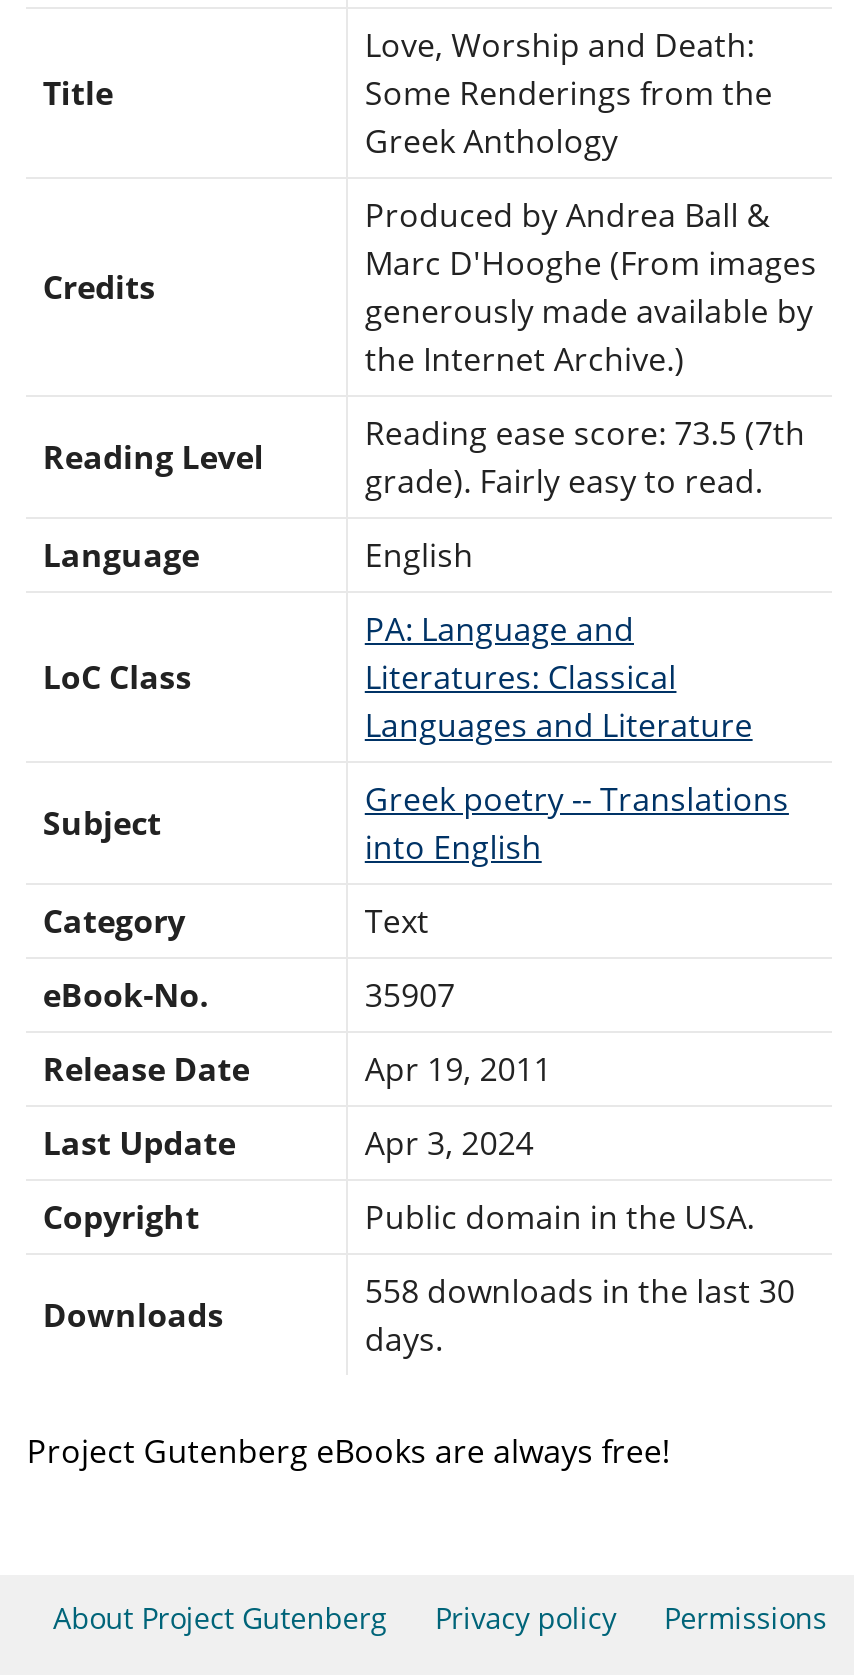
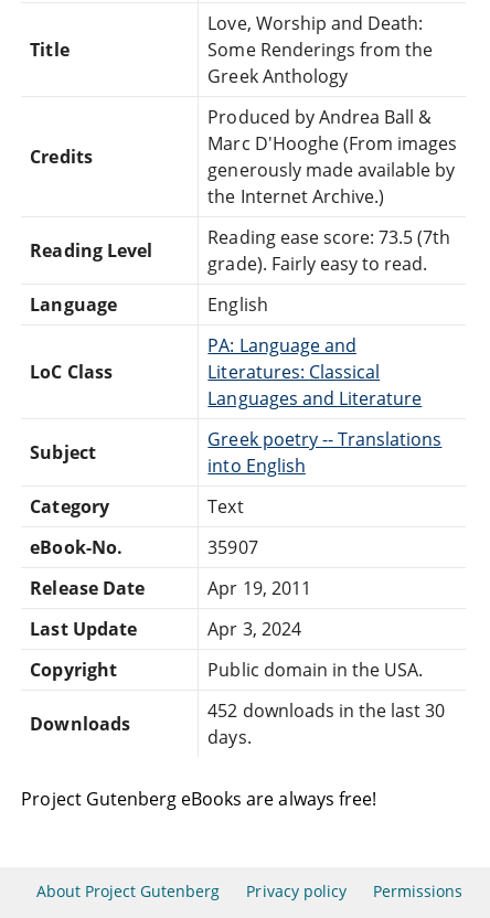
[365,1268,795,1312] 558 downloads in the last 30 -> [208,698,445,722] 452 downloads in the last 30

